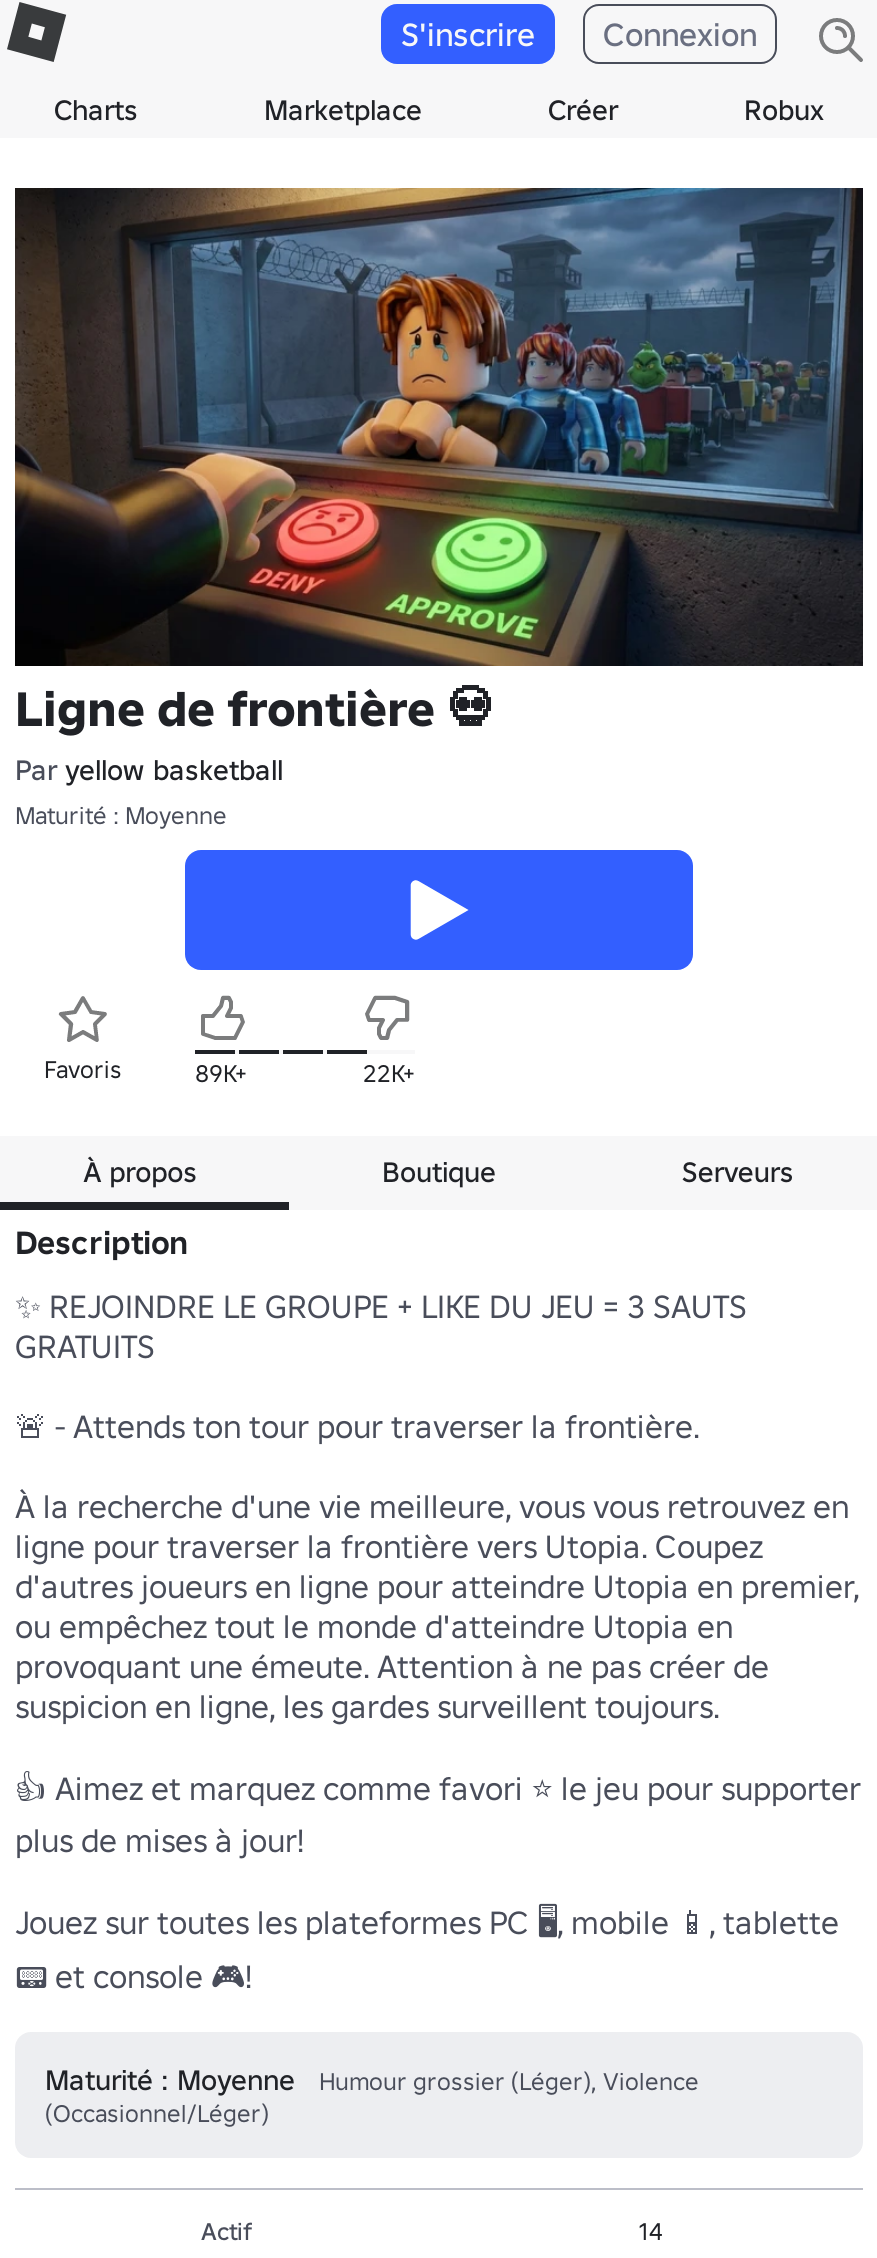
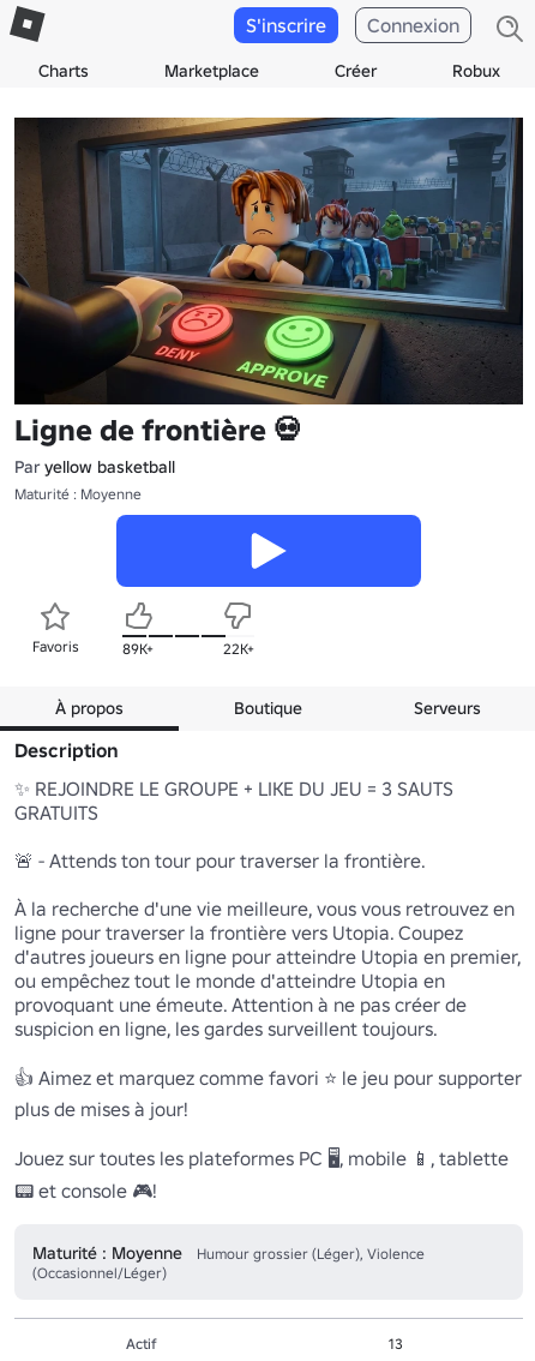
[639,2215,663,2245] 14 -> [389,1334,403,1352] 13

